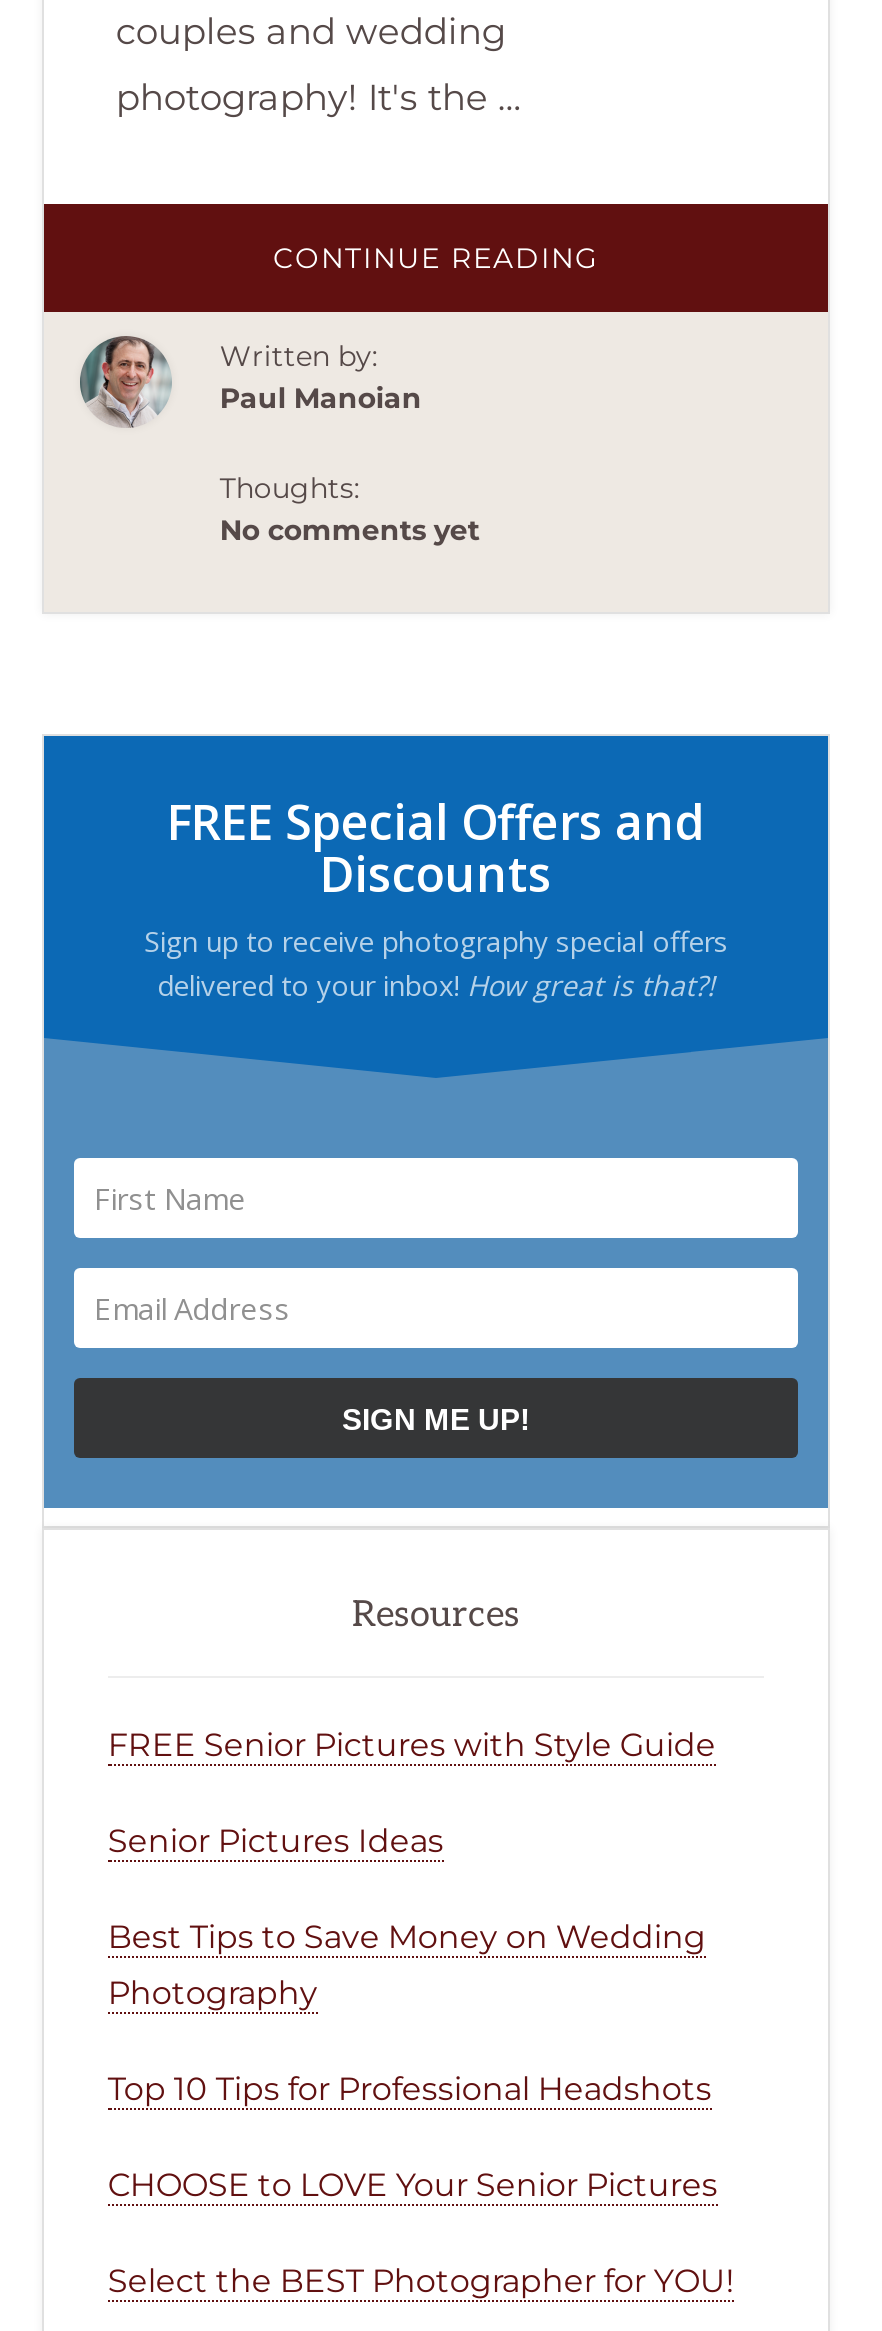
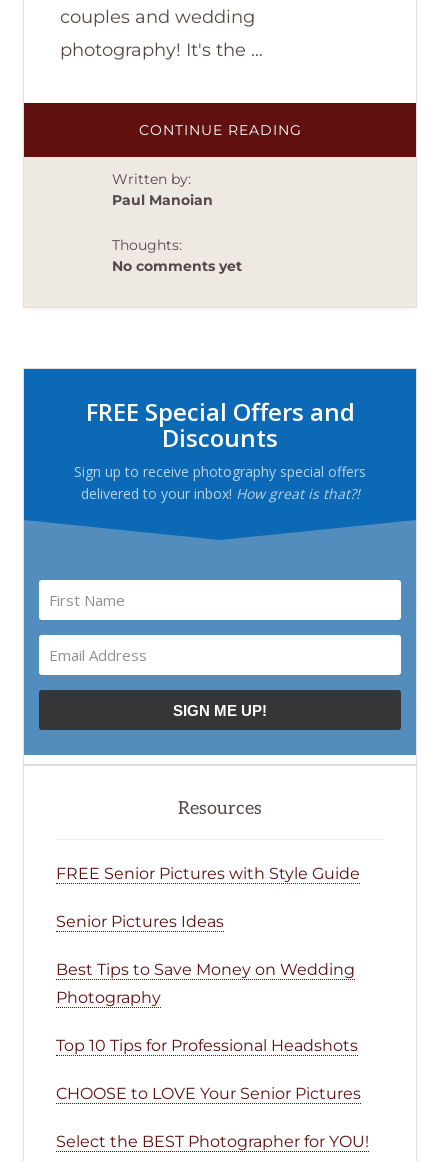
[78,334,172,428] [image] -> none

